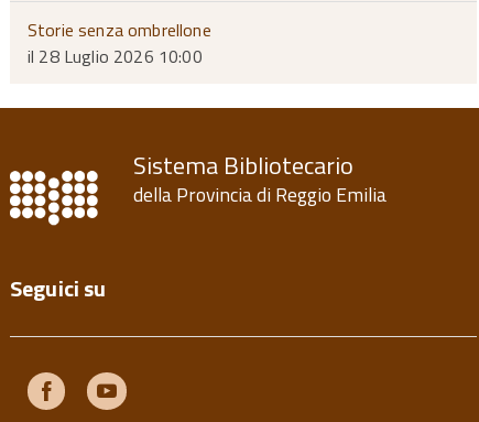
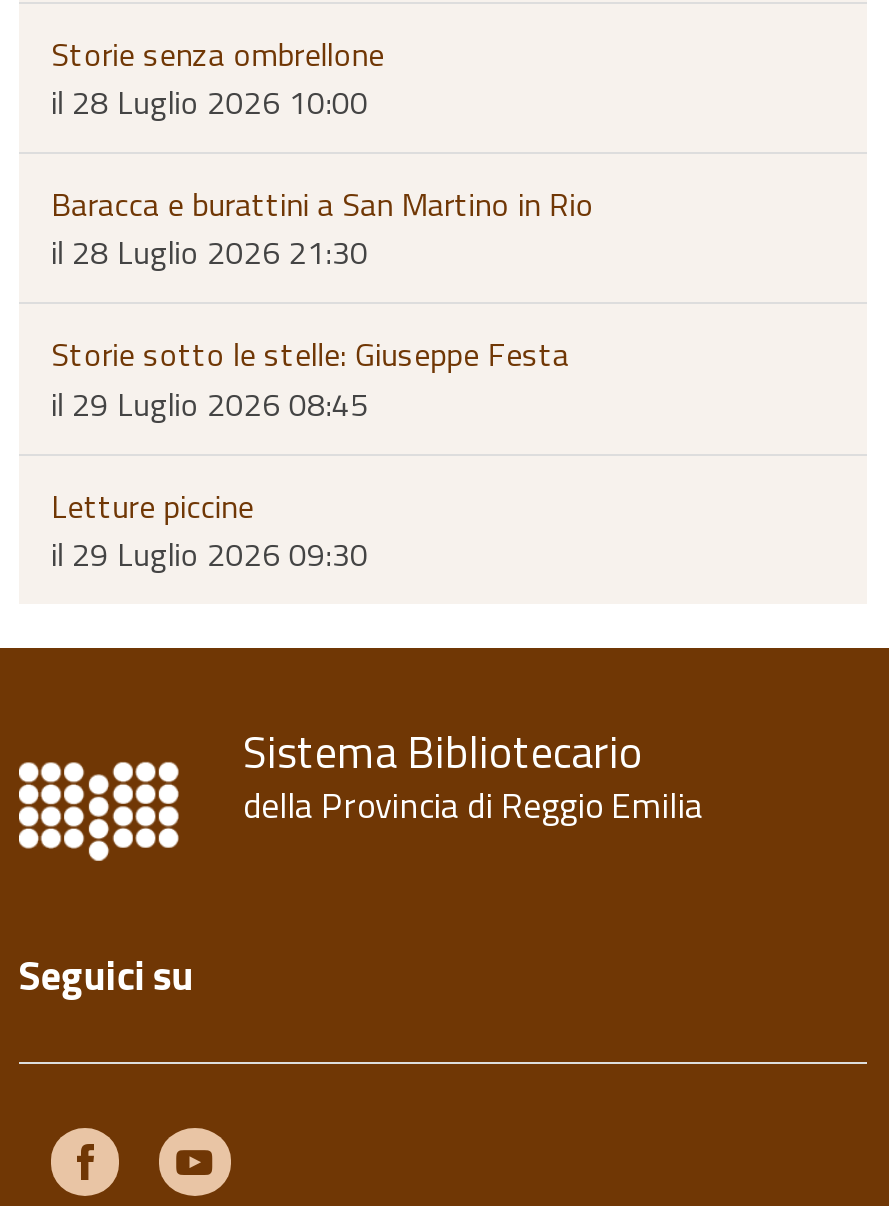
none -> [51,180,594,579] Baracca e burattini a San Martino in Rio | il 28 Luglio 2026 21:30 | Storie sotto le stelle: Giuseppe Festa | il 29 Luglio 2026 08:45 | Letture piccine | il 29 Luglio 2026 09:30

